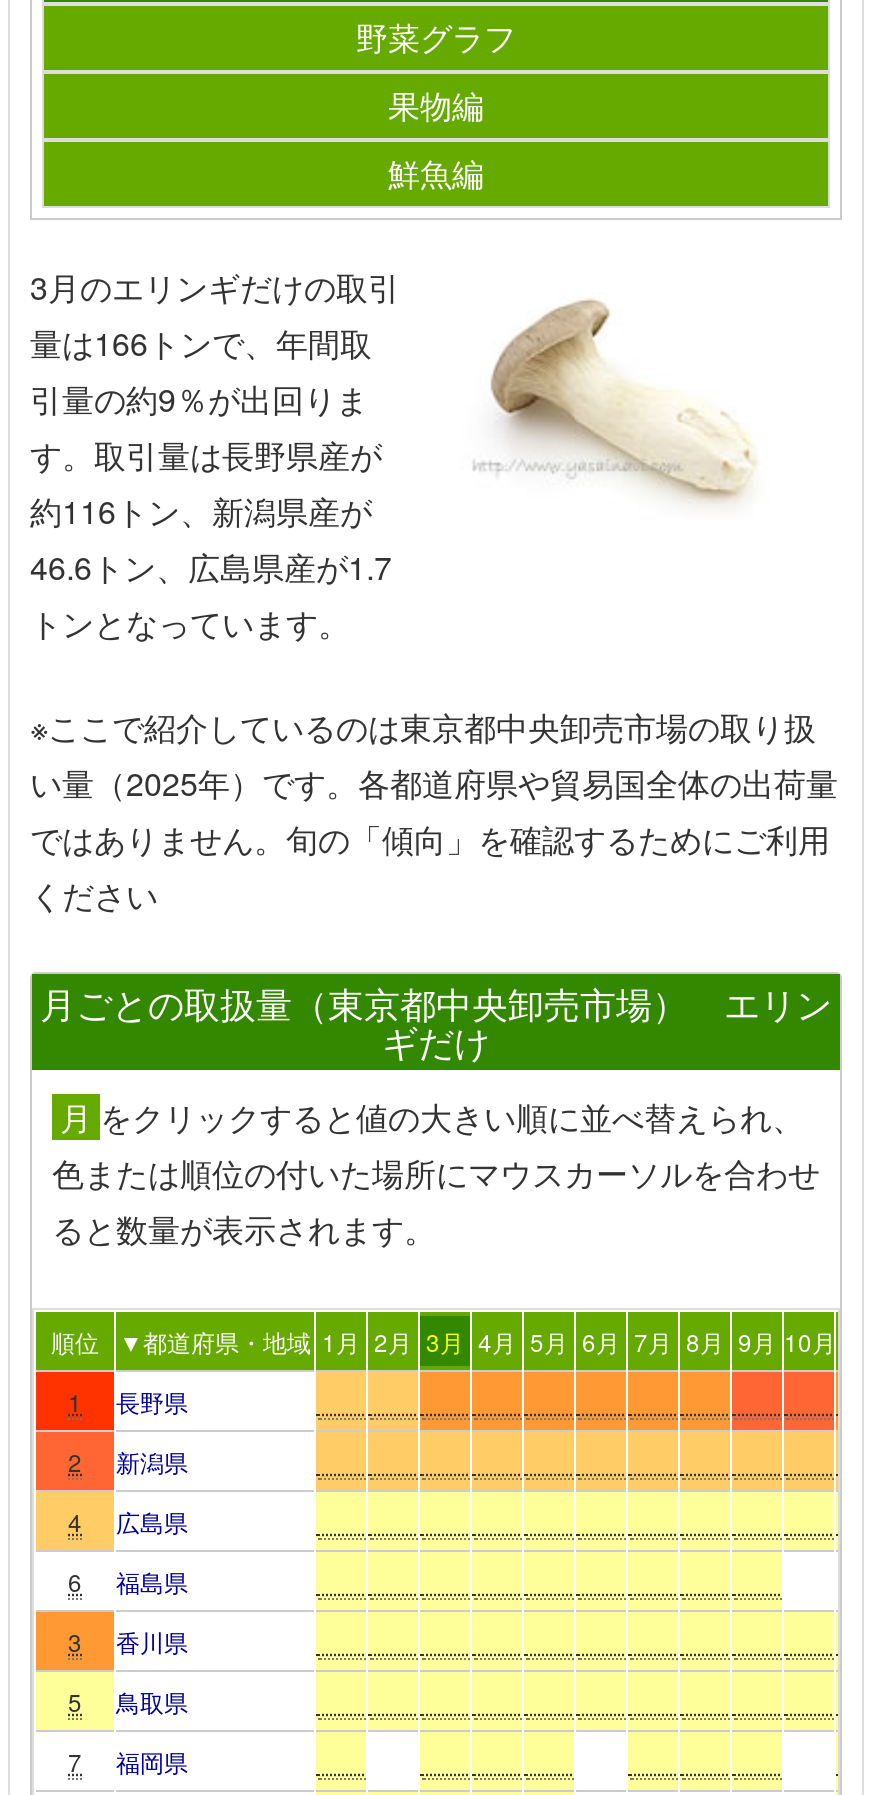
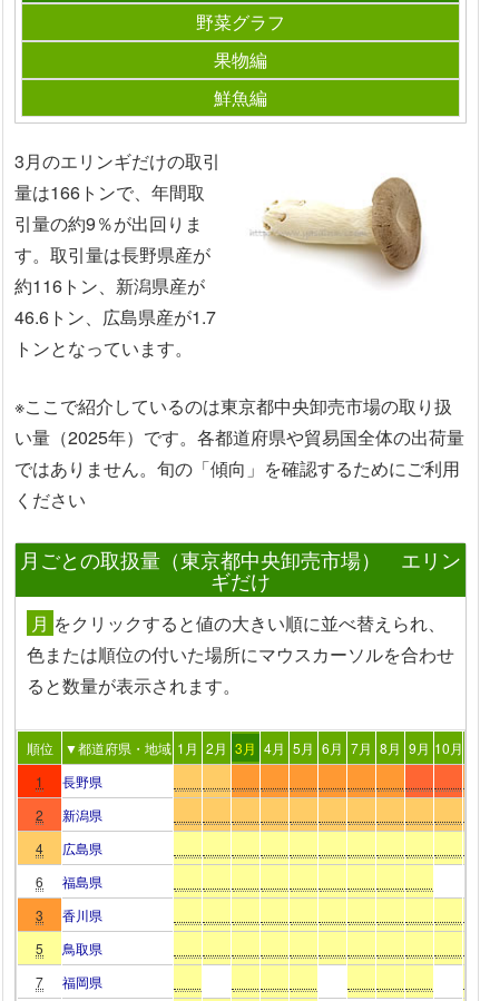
[478,298,760,488] [image] -> [251,168,422,273] [image]

